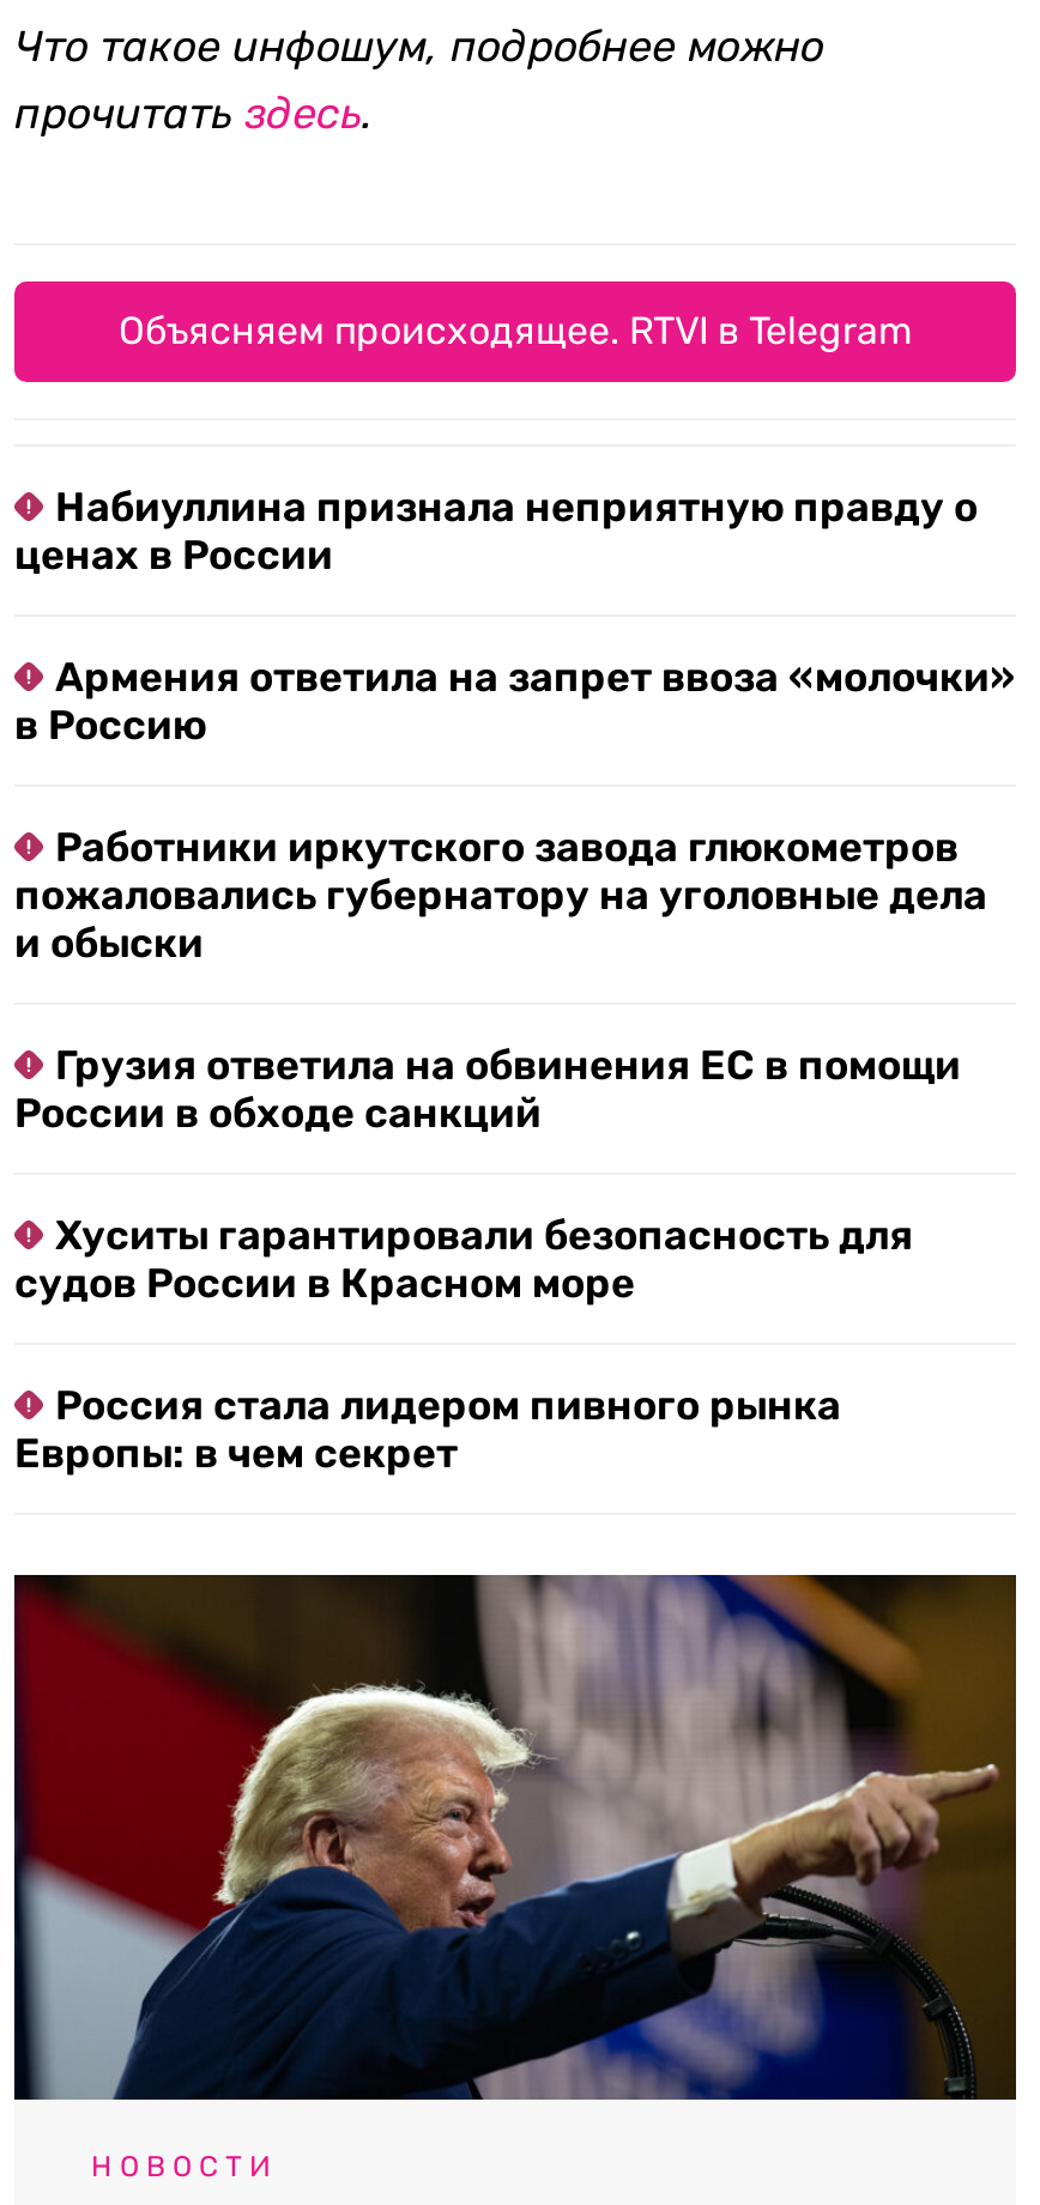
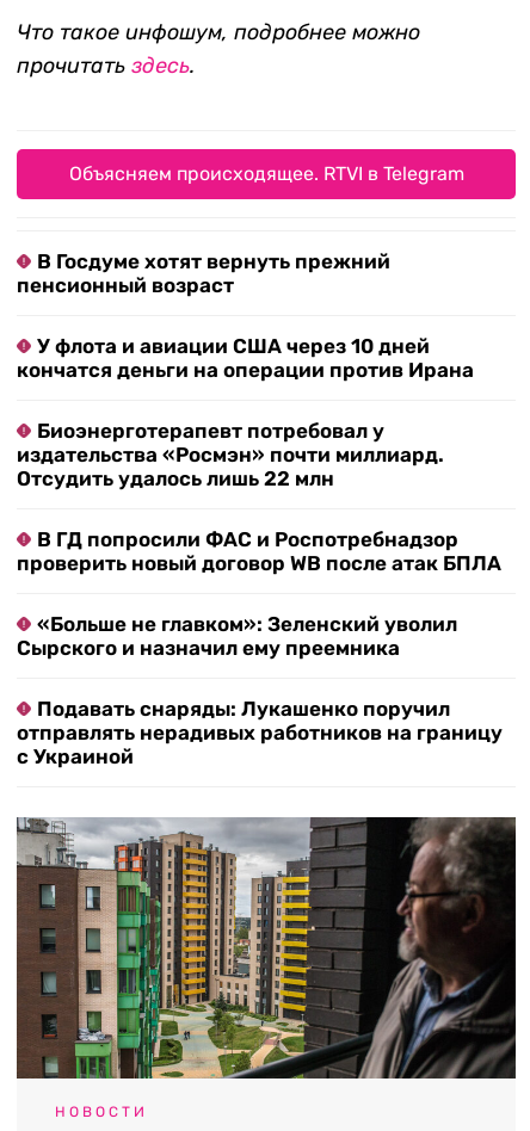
[14,483,978,579] Набиуллина признала неприятную правду о | ценах в России -> [17,249,390,297] В Госдуме хотят вернуть прежний | пенсионный возраст
[14,653,1016,749] Армения ответила на запрет ввоза «молочки» | в Россию -> [17,334,474,382] У флота и авиации США через 10 дней | кончатся деньги на операции против Ирана
[14,823,987,967] Работники иркутского завода глюкометров | пожаловались губернатору на уголовные дела | и обыски -> [17,419,444,490] Биоэнерготерапевт потребовал у | издательства «Росмэн» почти миллиард. | Отсудить удалось лишь 22 млн
[14,1041,961,1137] Грузия ответила на обвинения ЕС в помощи | России в обходе санкций -> [17,527,501,575] В ГД попросили ФАС и Роспотребнадзор | проверить новый договор WB после атак БПЛА
[14,1211,913,1307] Хуситы гарантировали безопасность для | судов России в Красном море -> [17,612,457,660] «Больше не главком»: Зеленский уволил | Сырского и назначил ему преемника
[14,1381,841,1477] Россия стала лидером пивного рынка | Европы: в чем секрет -> [17,697,503,768] Подавать снаряды: Лукашенко поручил | отправлять нерадивых работников на границу | с Украиной
[14,1573,1016,2102] [image] -> [16,816,516,1080] [image]

